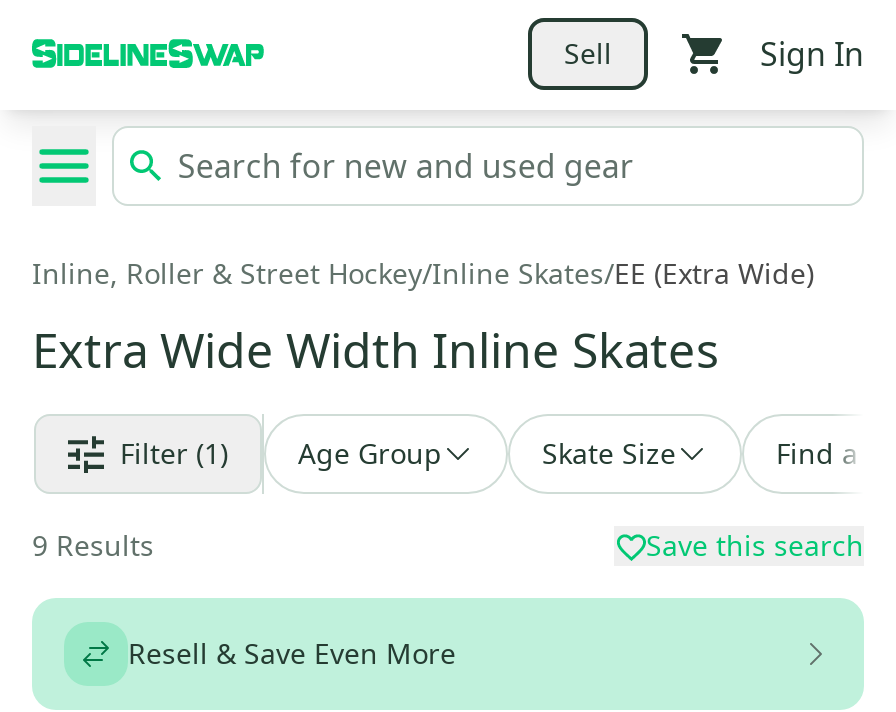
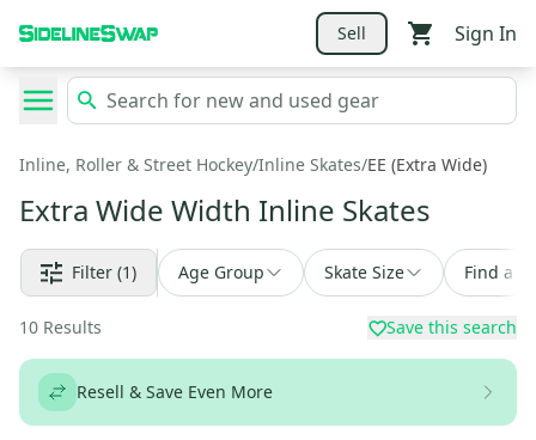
[32,526,154,564] 9 Results -> [19,316,102,338] 10 Results

